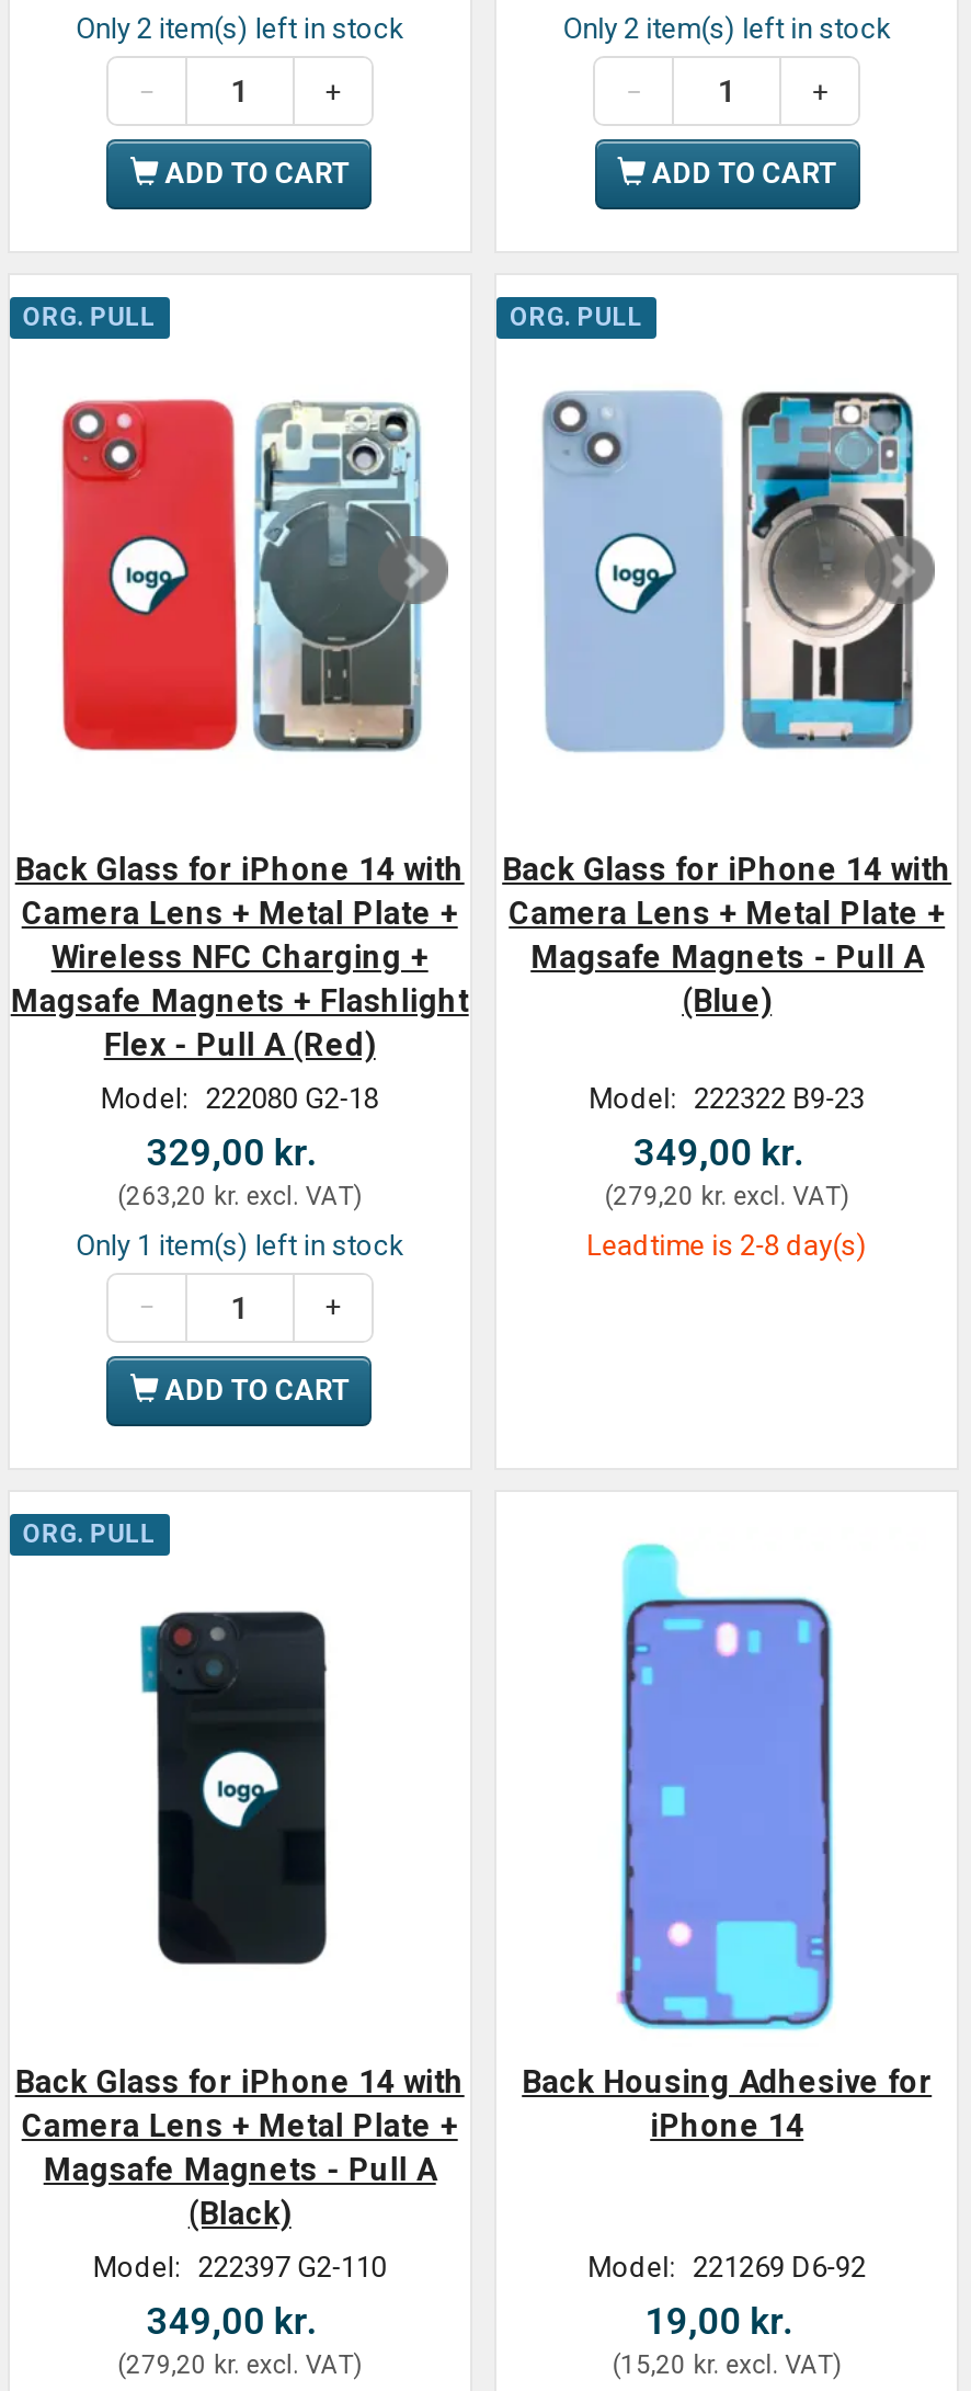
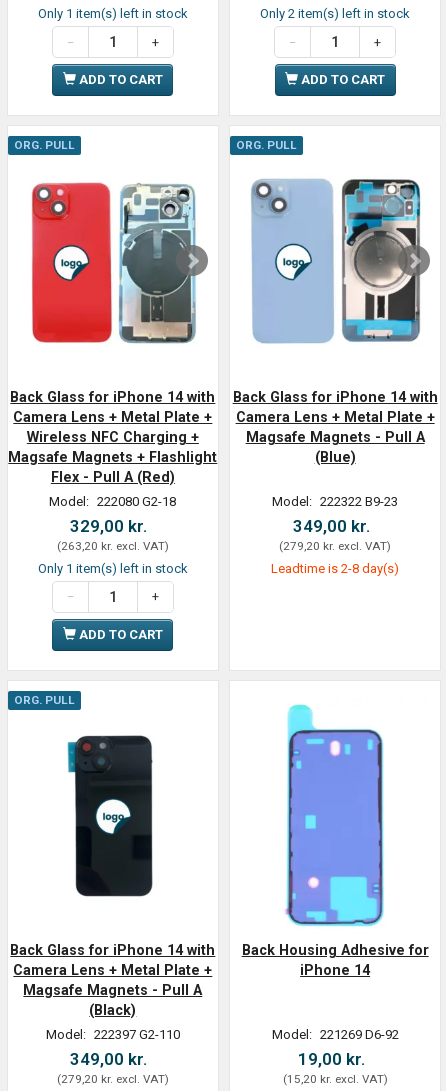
[75,13,404,46] Only 2 item(s) left in stock -> [38,6,188,21] Only 1 item(s) left in stock

